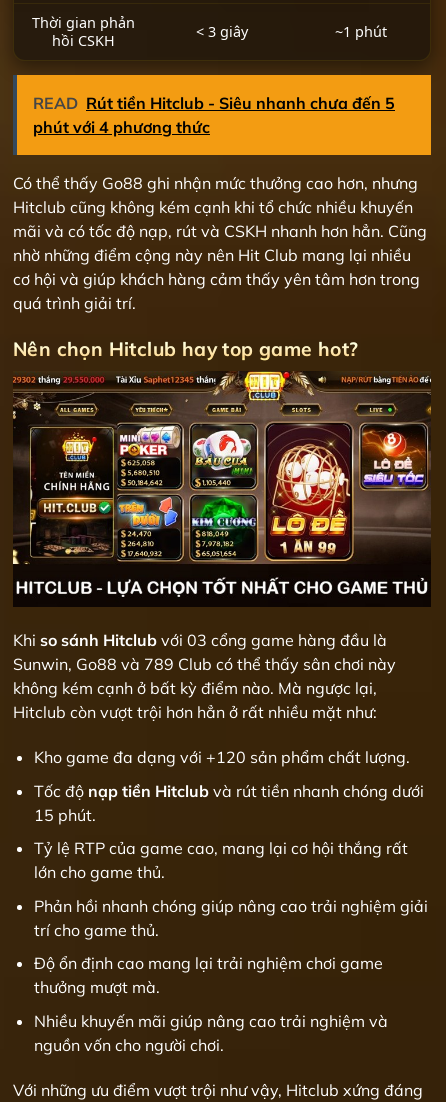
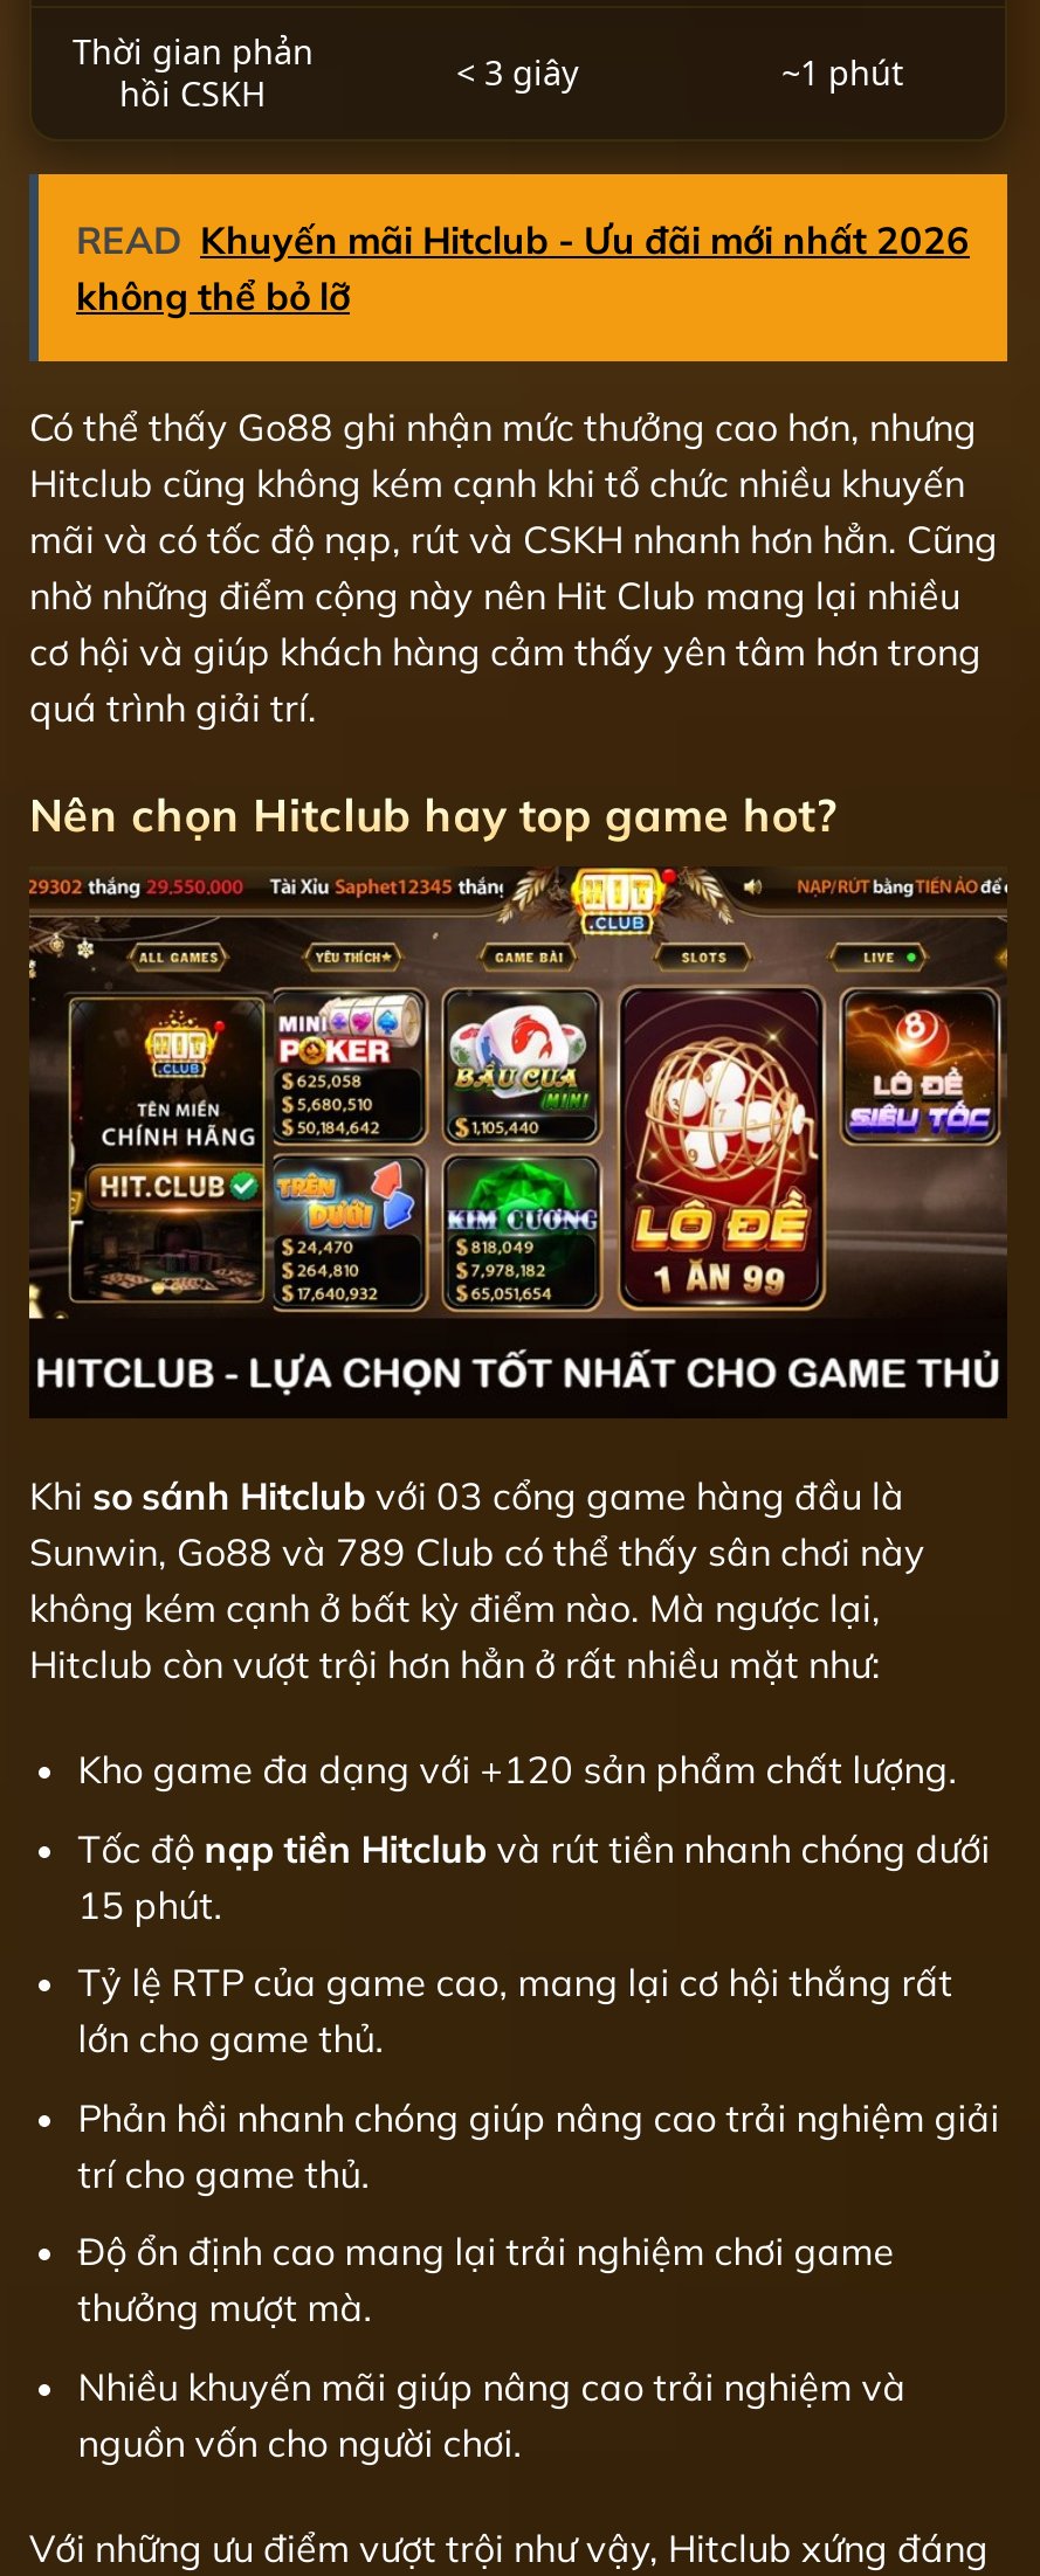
[33,92,395,136] READ Rút tiền Hitclub - Siêu nhanh chưa đến 5 | phút với 4 phương thức -> [76,215,970,318] READ Khuyến mãi Hitclub - Ưu đãi mới nhất 2026 | không thể bỏ lỡ

